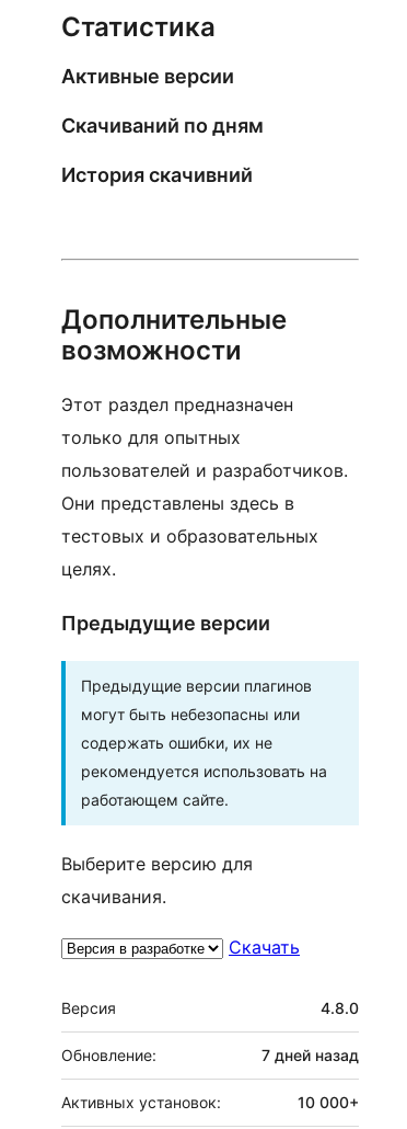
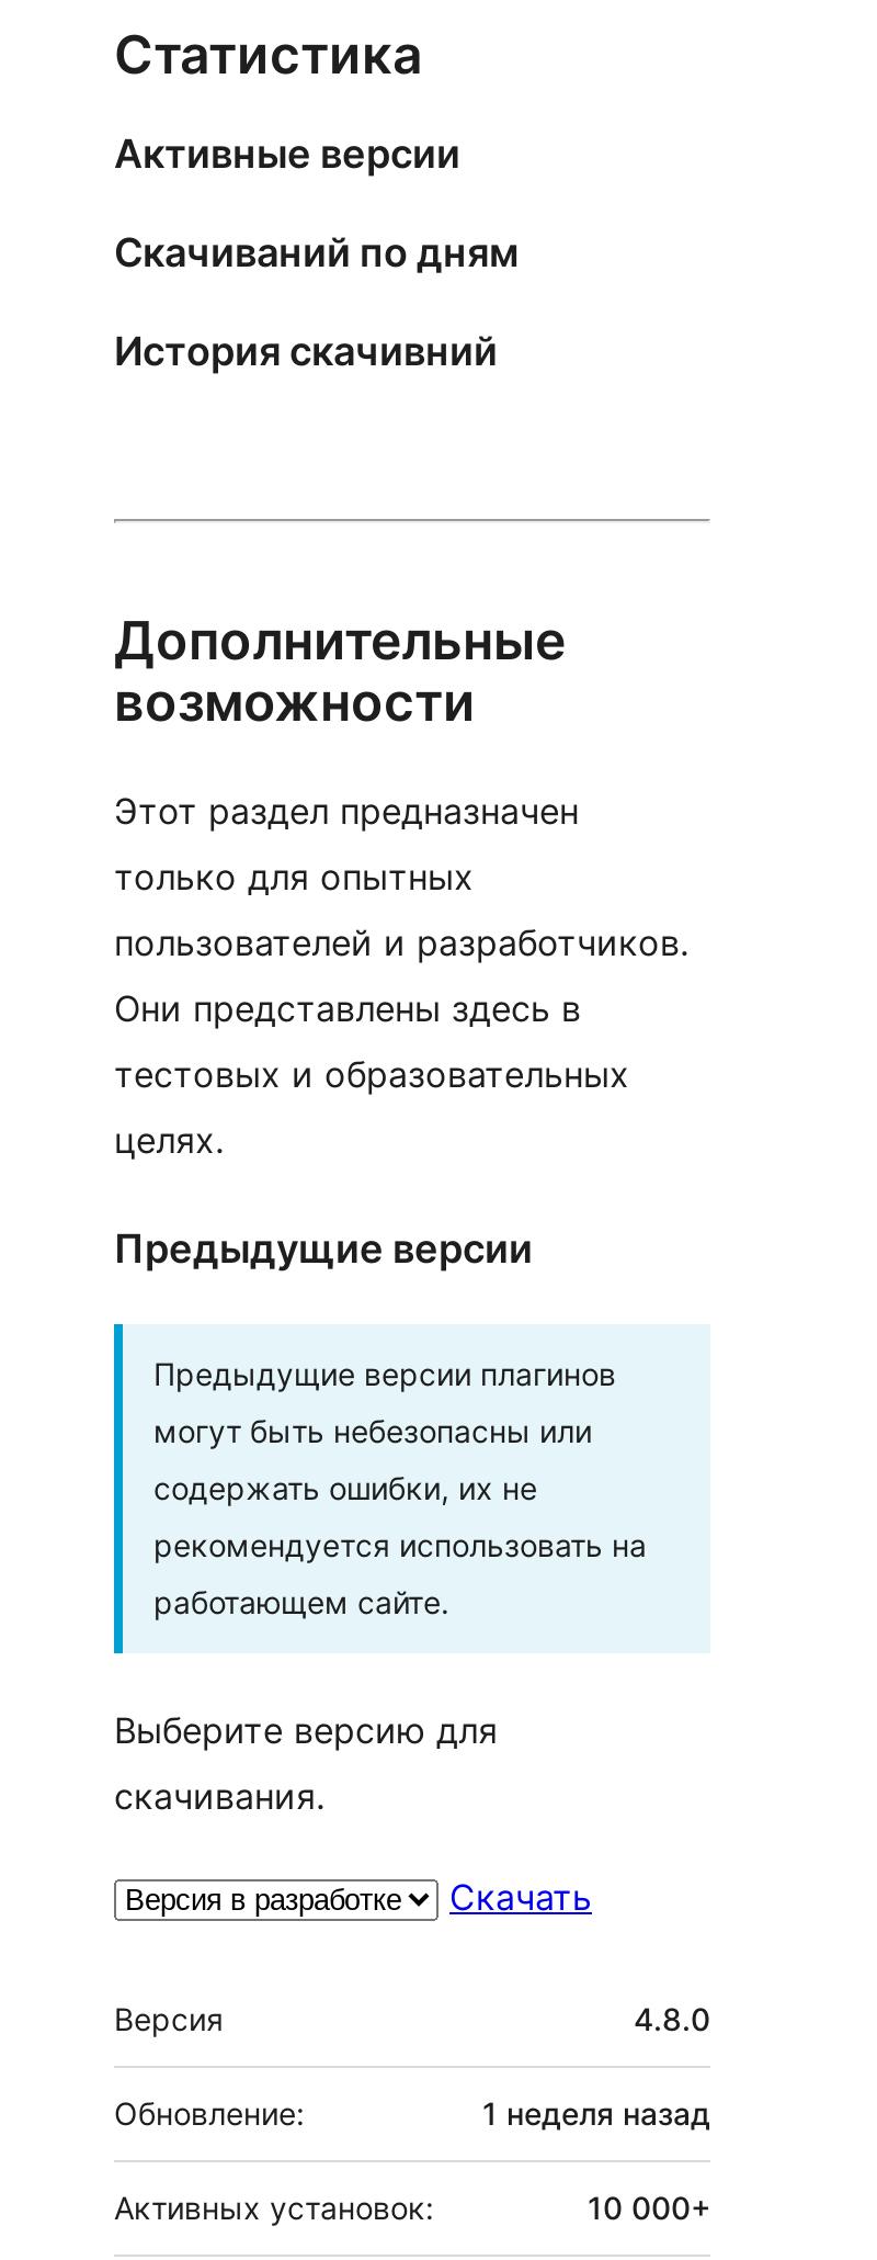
[261,1045,359,1064] 7 дней назад -> [482,2093,710,2131] 1 неделя назад

